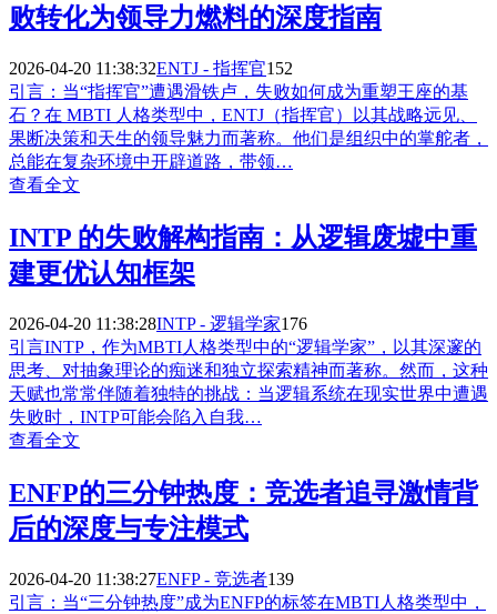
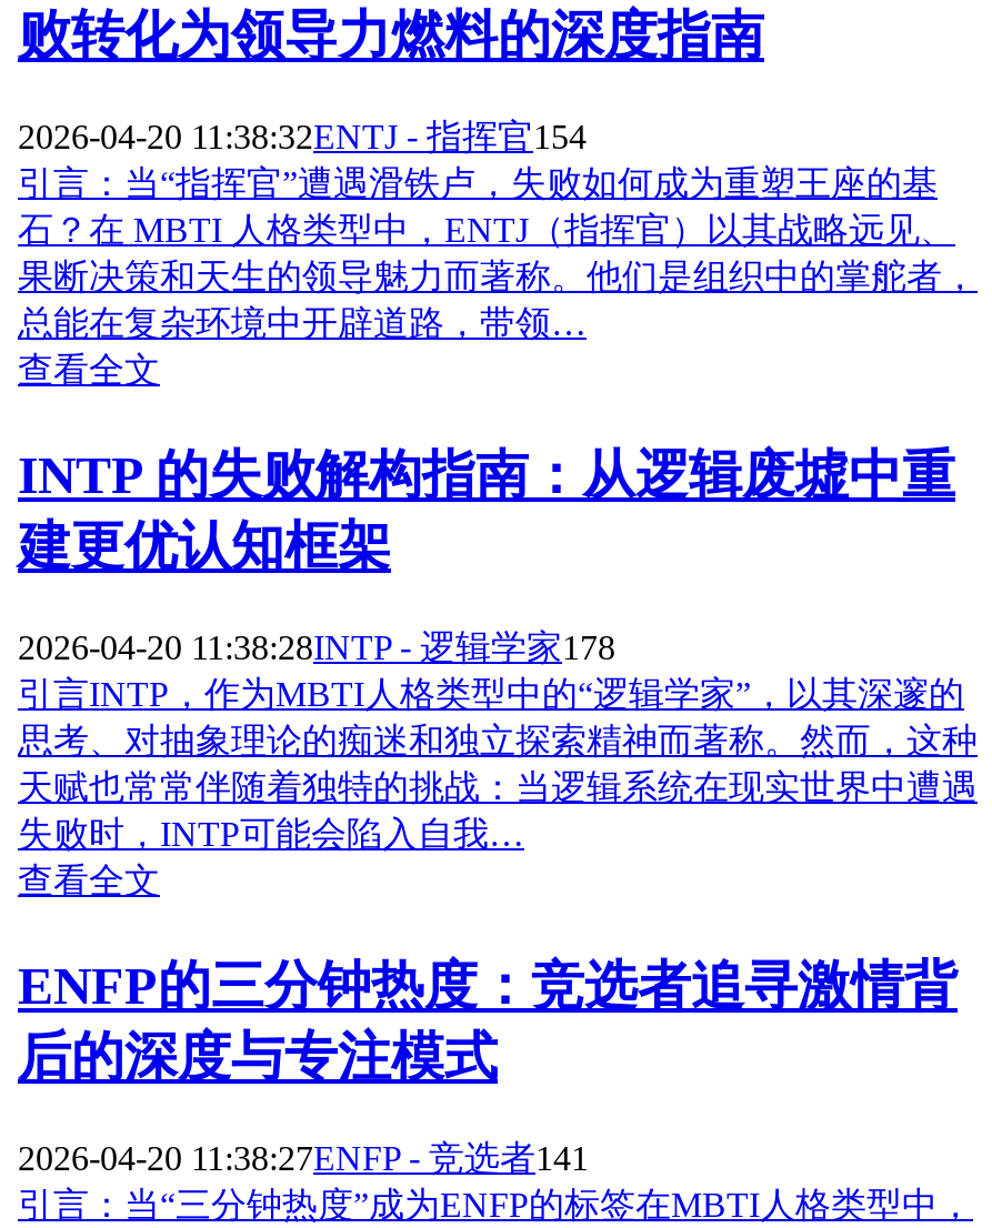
[9,59,293,78] 2026-04-20 11:38:32ENTJ - 指挥官152 -> [18,118,587,156] 2026-04-20 11:38:32ENTJ - 指挥官154
[9,314,307,333] 2026-04-20 11:38:28INTP - 逻辑学家176 -> [18,628,615,666] 2026-04-20 11:38:28INTP - 逻辑学家178
[9,569,294,588] 2026-04-20 11:38:27ENFP - 竞选者139 -> [18,1139,589,1176] 2026-04-20 11:38:27ENFP - 竞选者141

